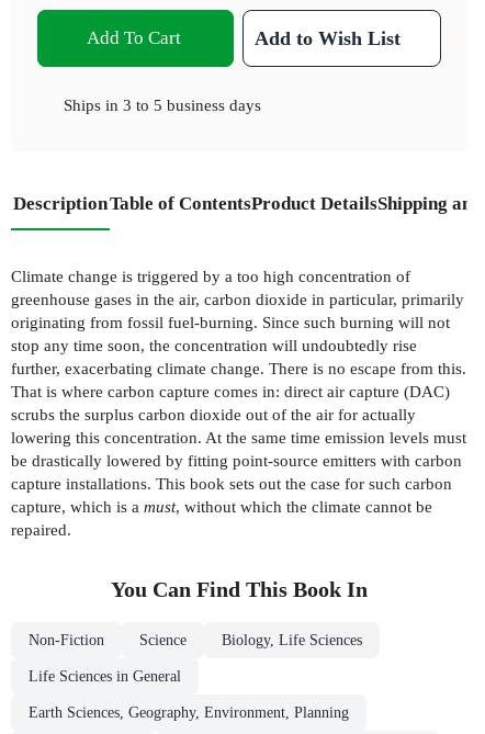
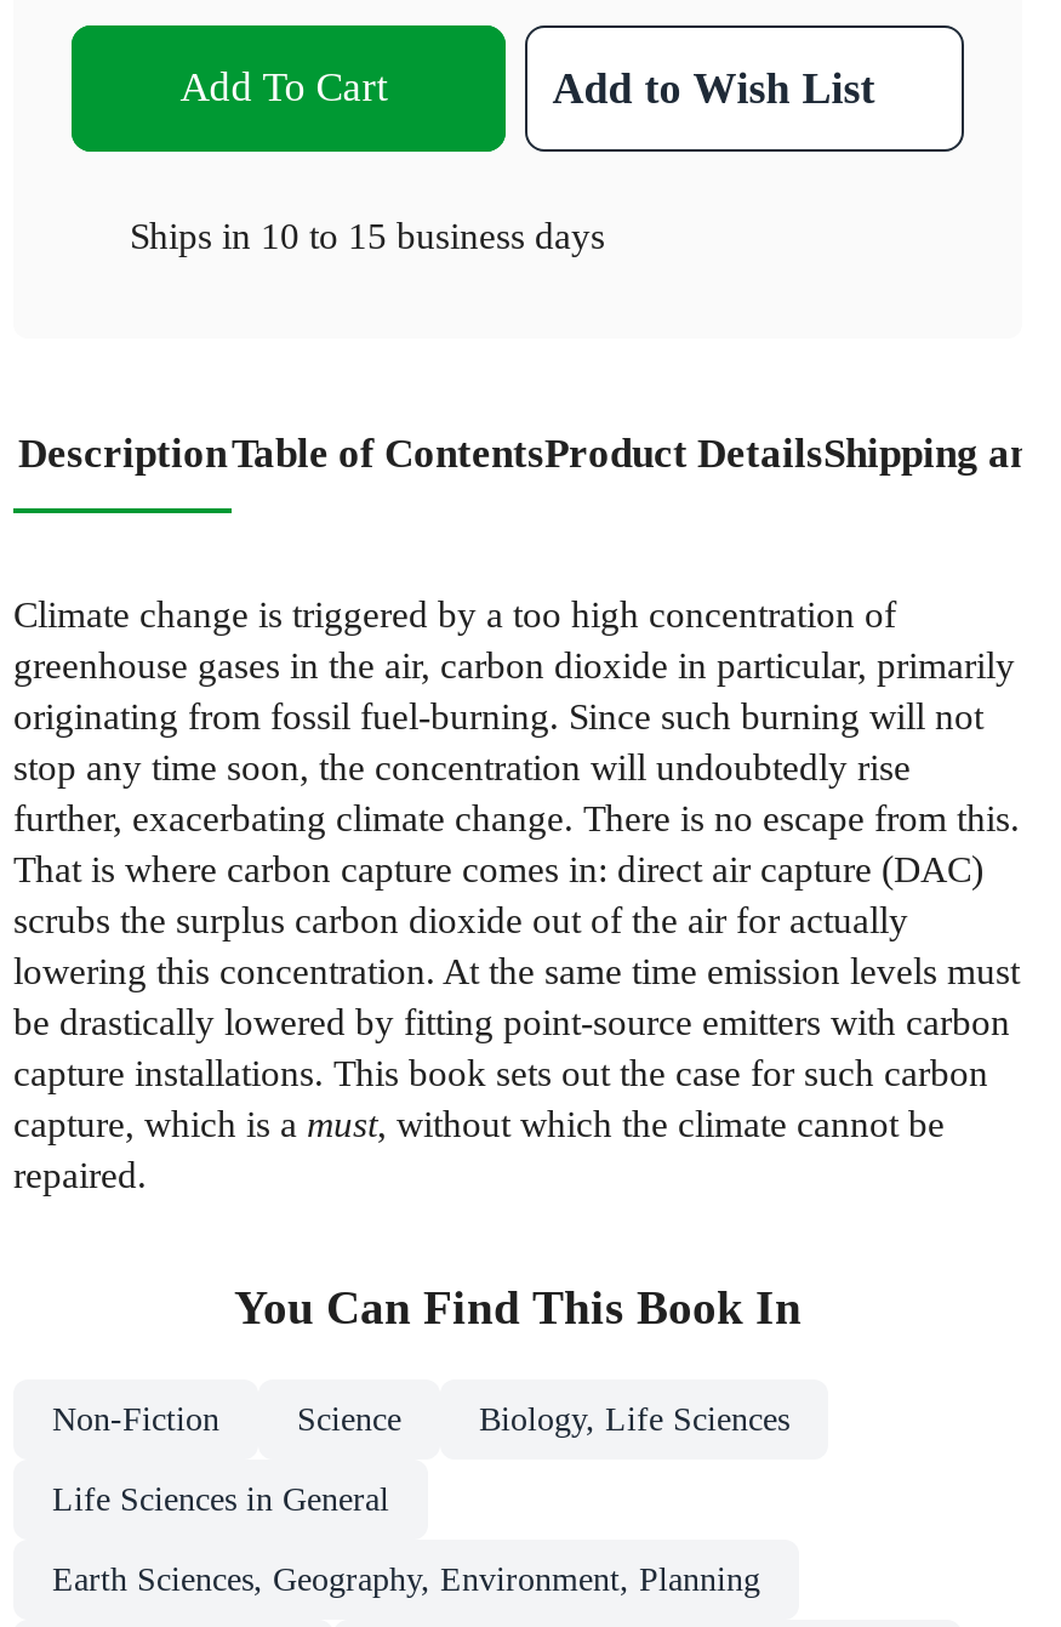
[64,95,261,114] Ships in 3 to 5 business days -> [130,214,605,256] Ships in 10 to 15 business days

